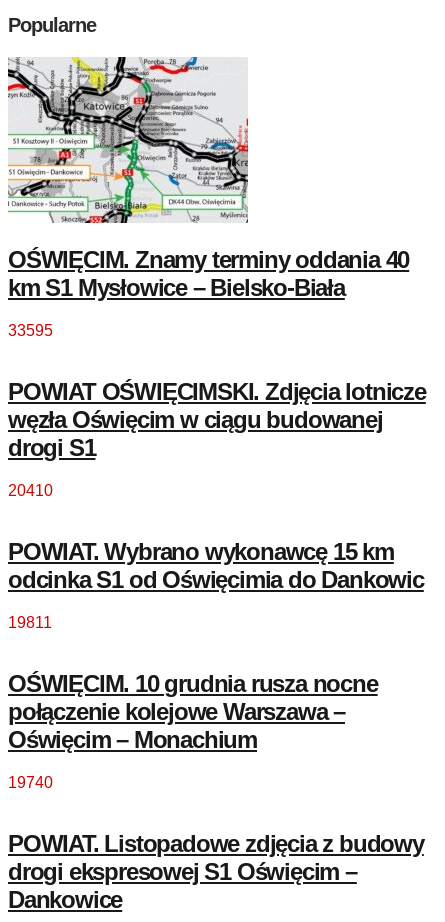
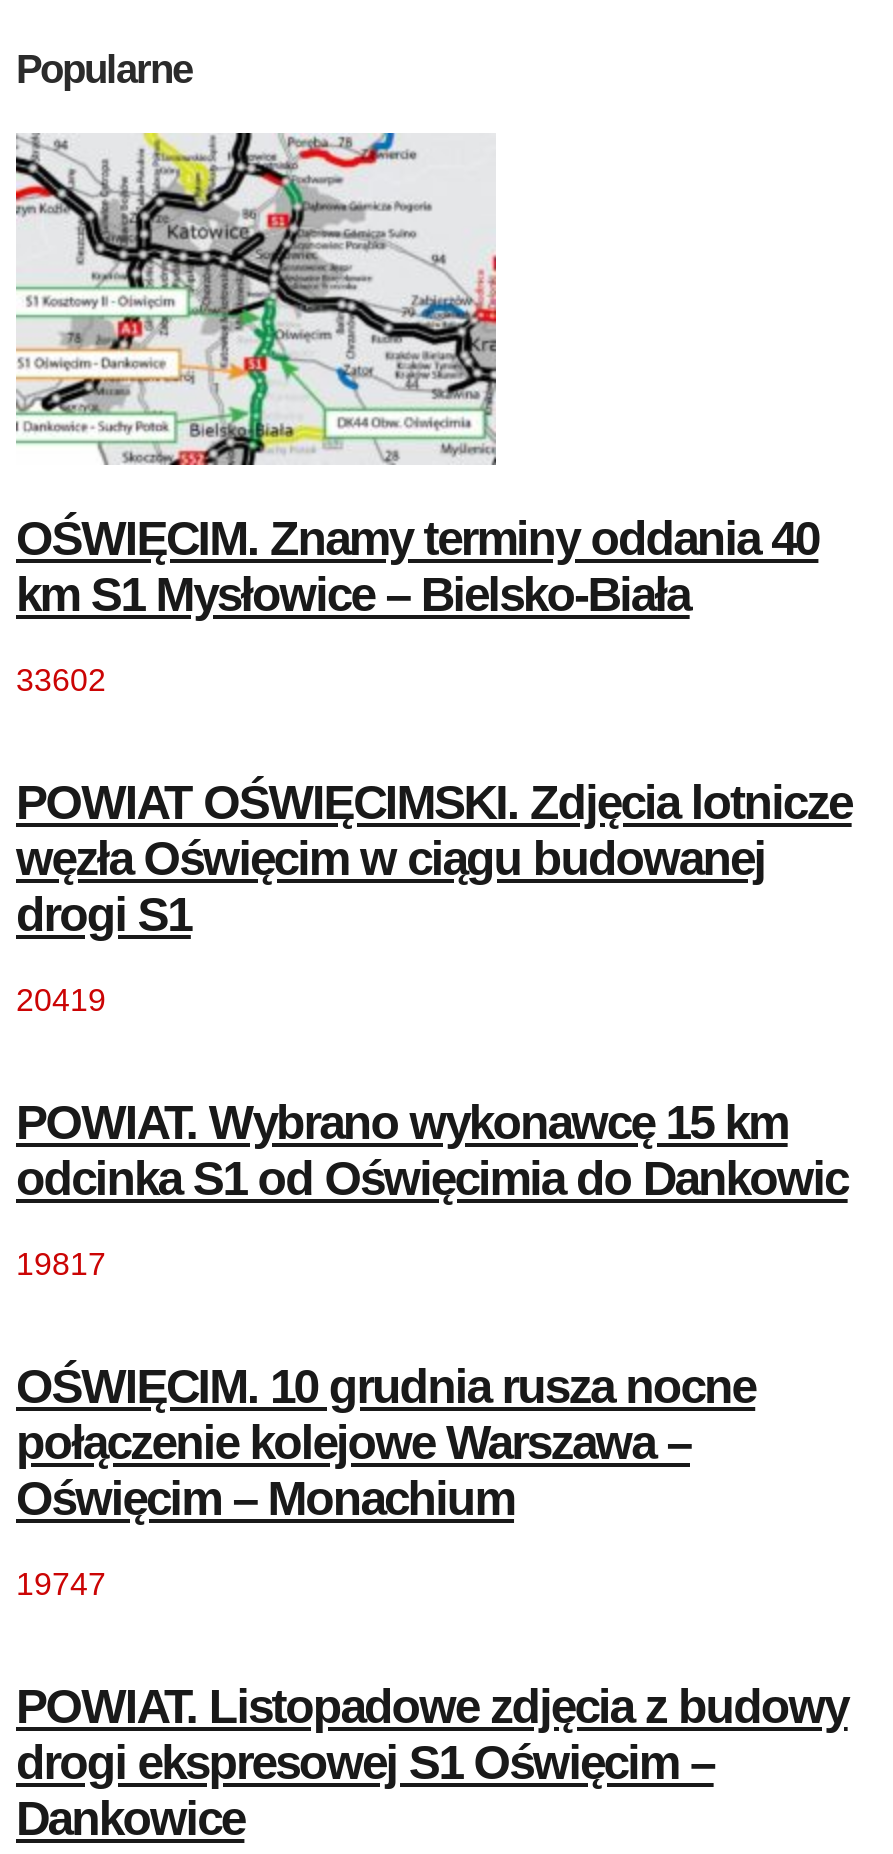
[8,322,53,339] 33595 -> [16,664,106,698] 33602
[8,482,53,499] 20410 -> [16,983,106,1017] 20419
[8,614,52,631] 19811 -> [16,1247,106,1281] 19817
[8,774,53,791] 19740 -> [16,1567,106,1601] 19747

